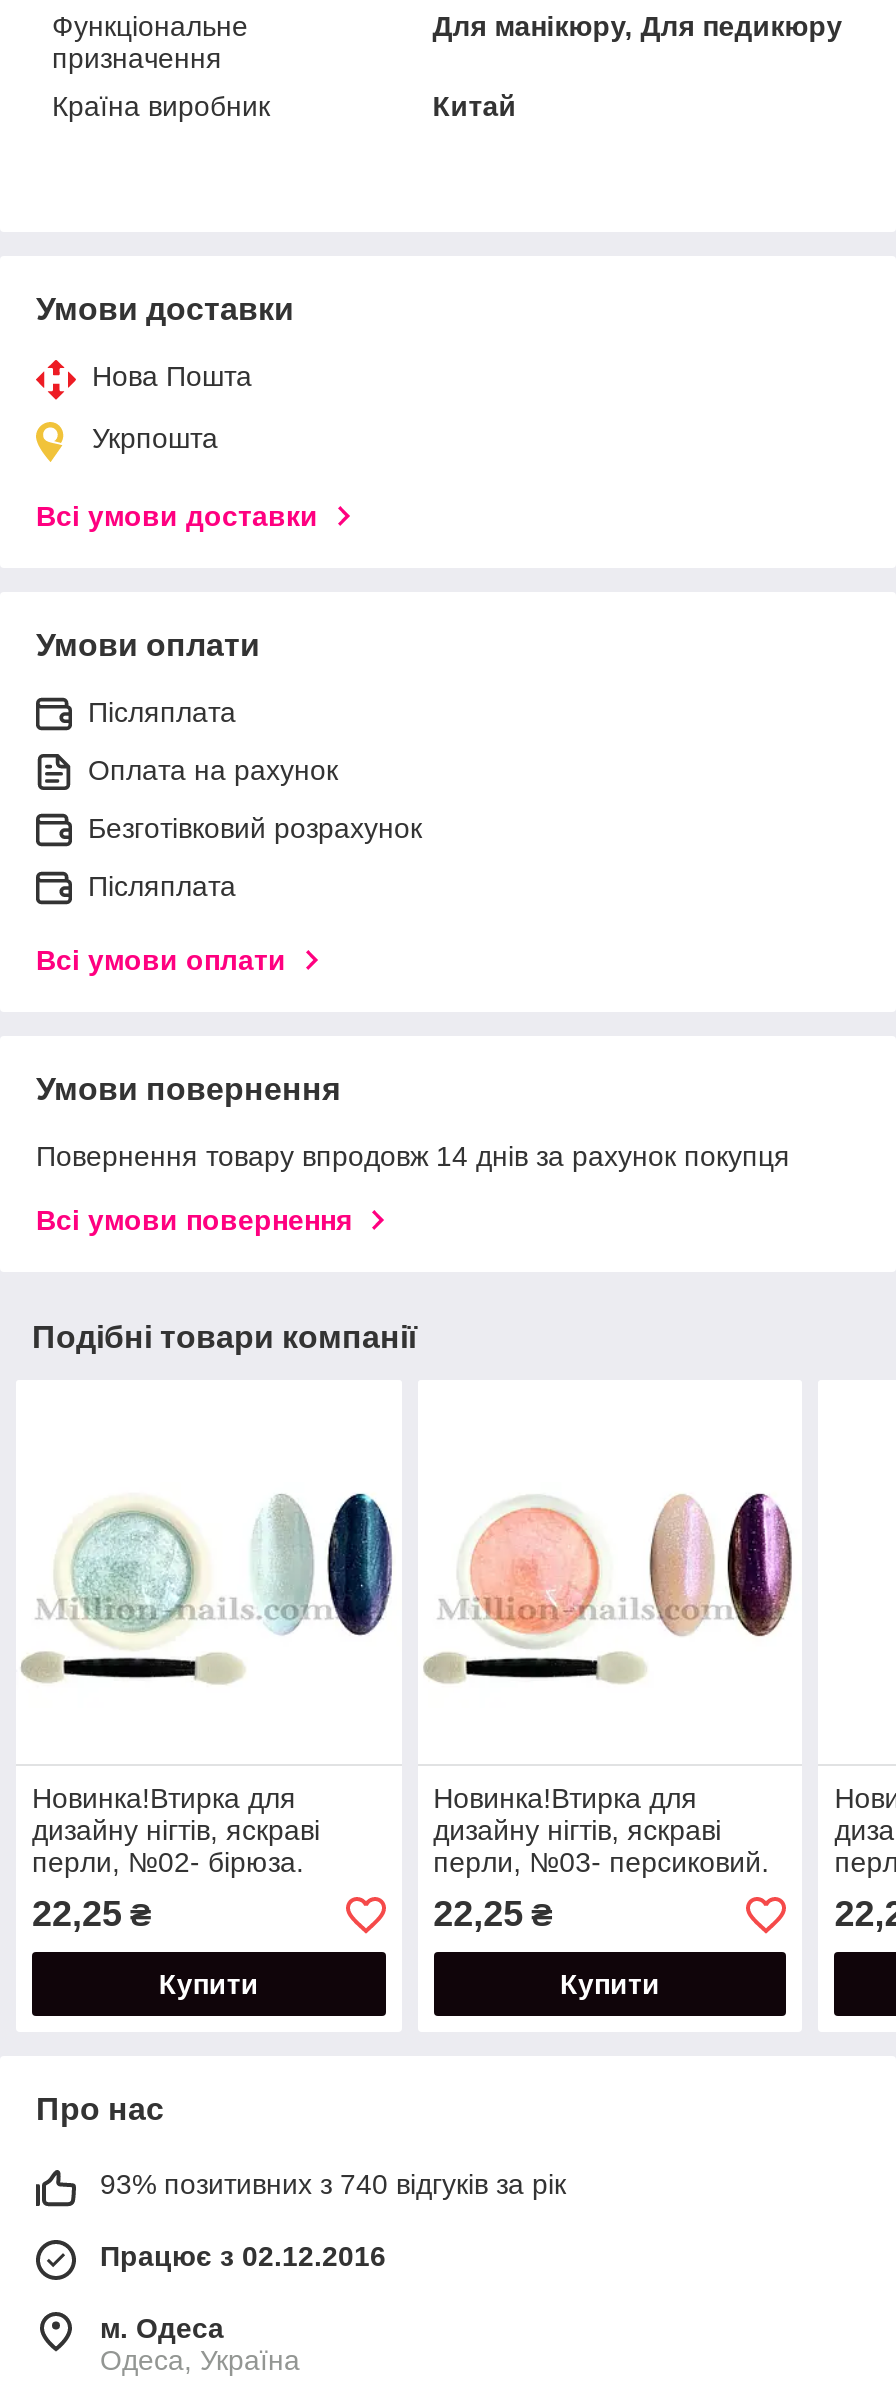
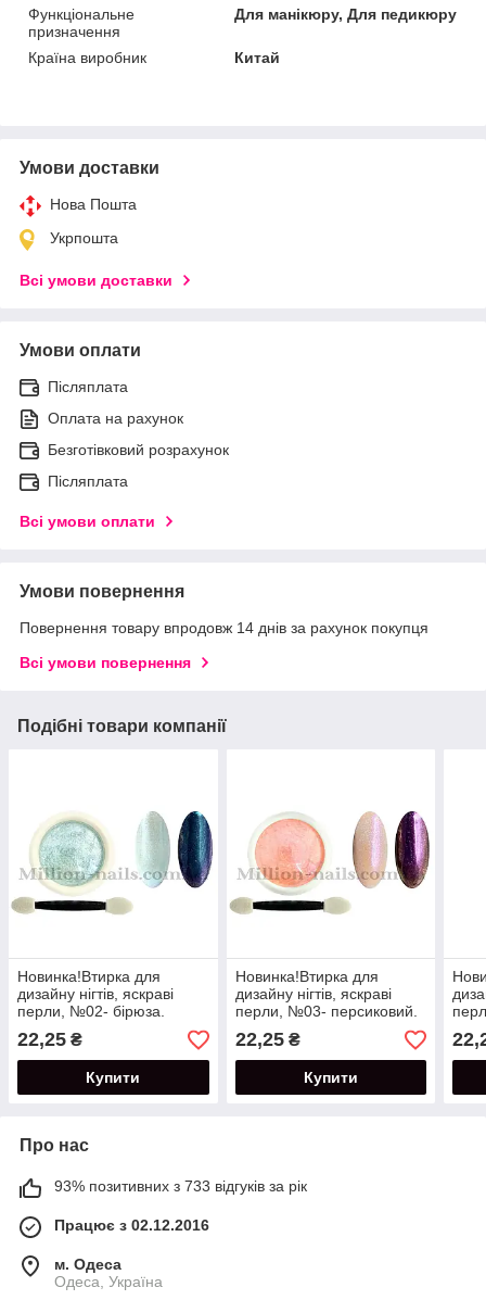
[100,2169,566,2201] 93% позитивних з 740 відгуків за рік -> [54,1178,307,1195] 93% позитивних з 733 відгуків за рік

